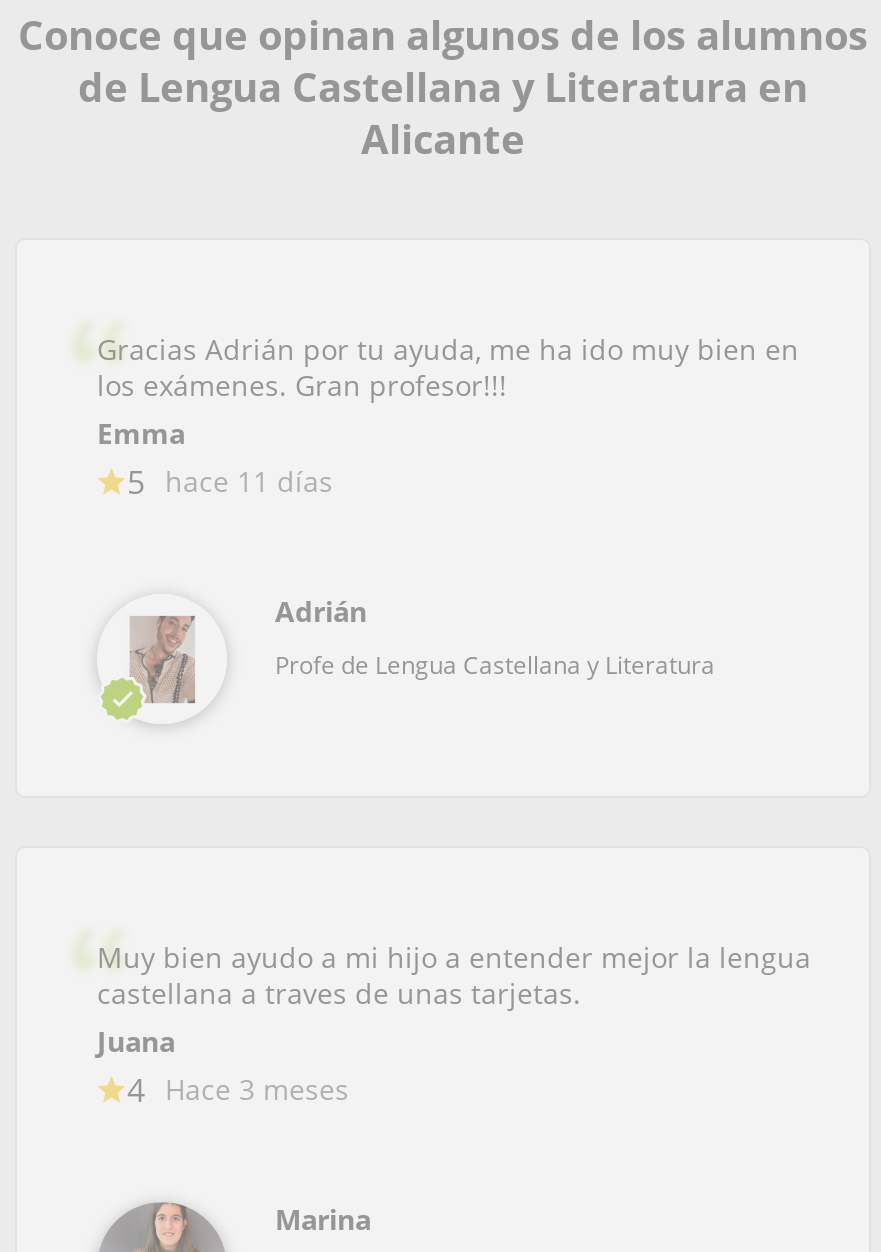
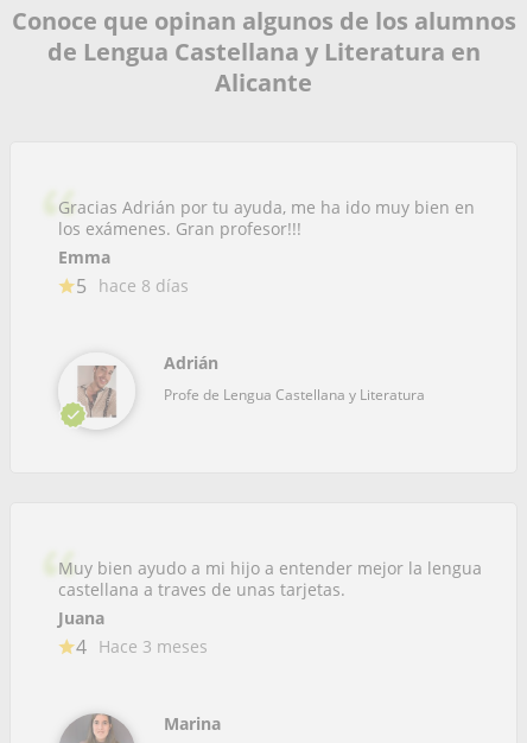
[127,460,333,504] 5 hace 11 días -> [76,273,189,299] 5 hace 8 días

